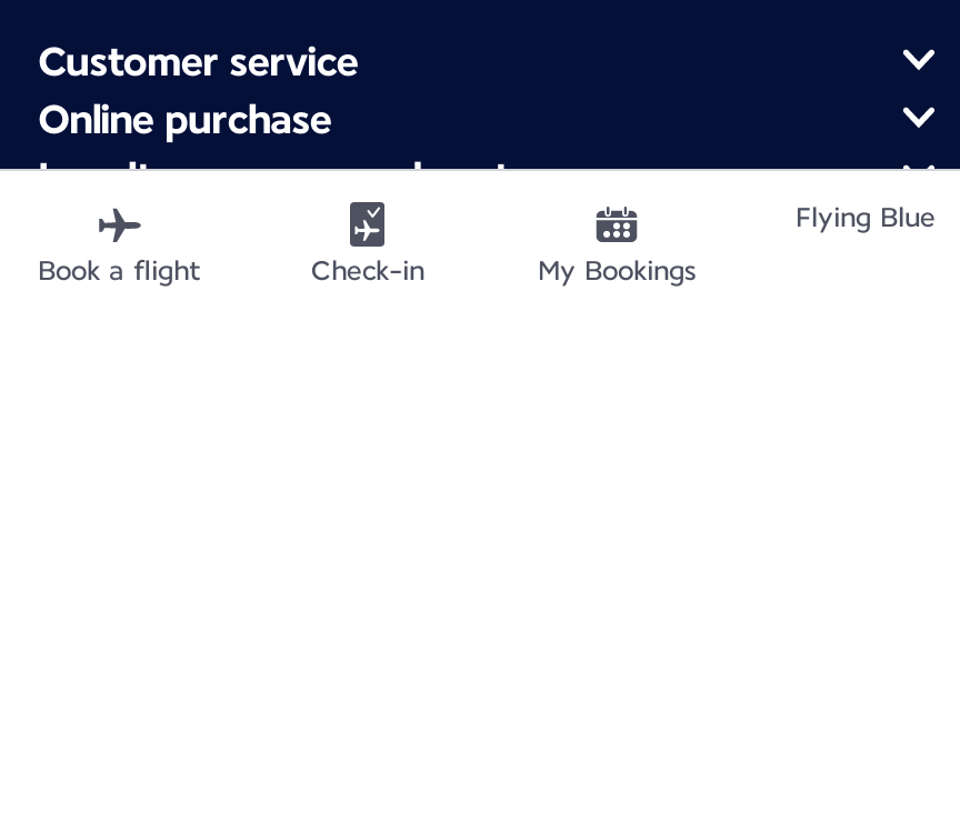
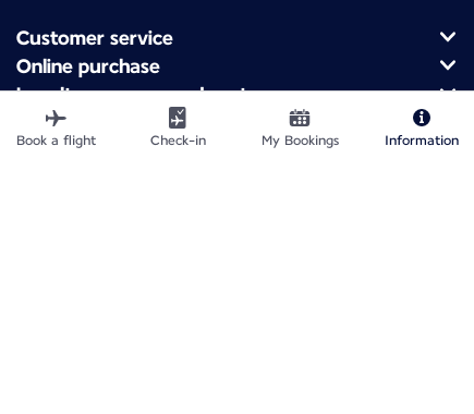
[796,202,936,233] Flying Blue -> [385,133,459,148] Information

